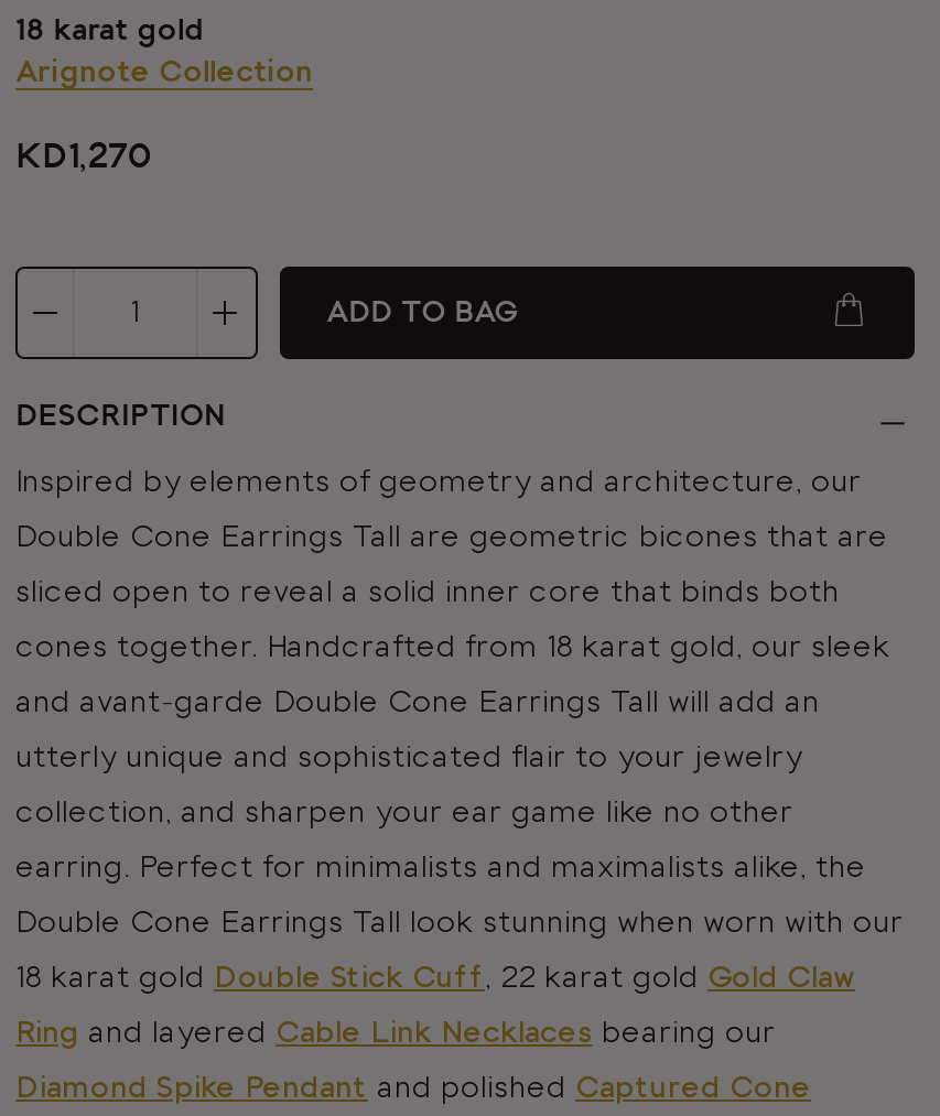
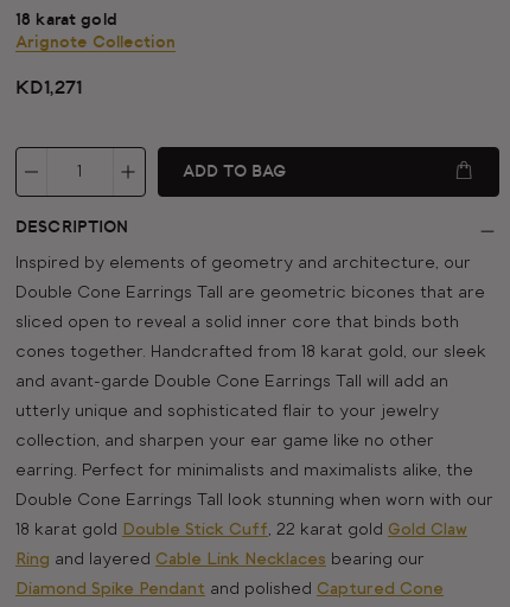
[15,139,152,174] KD1,270 -> [15,78,82,97] KD1,271

